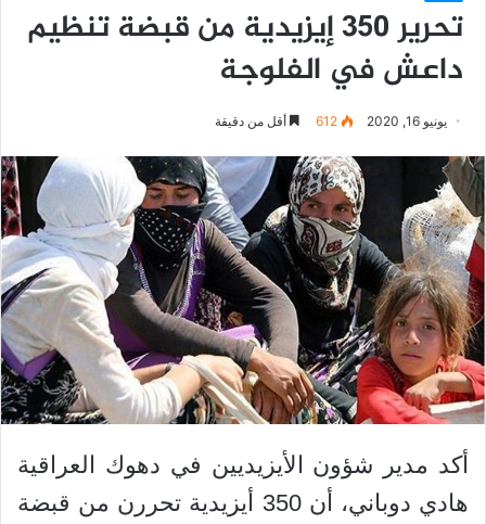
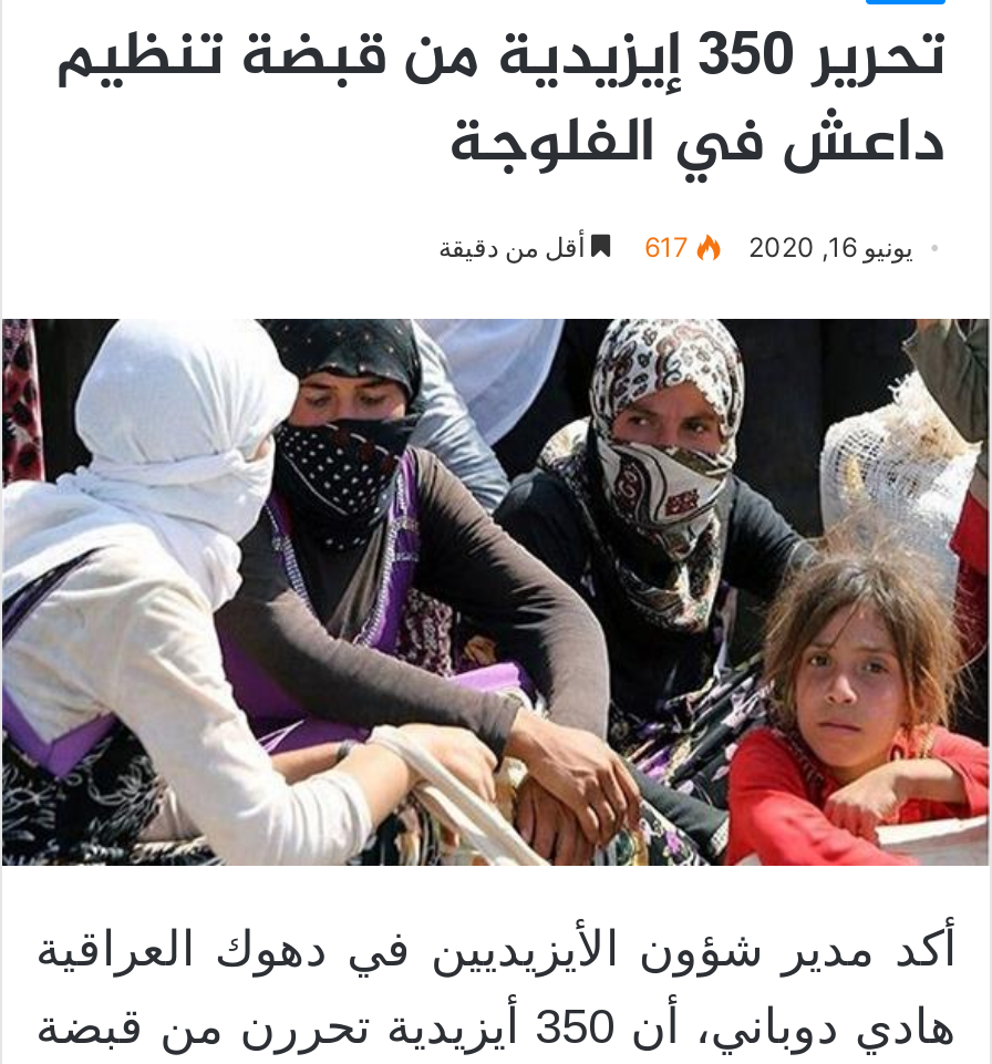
[316,113,337,129] 612 -> [644,230,689,264] 617

